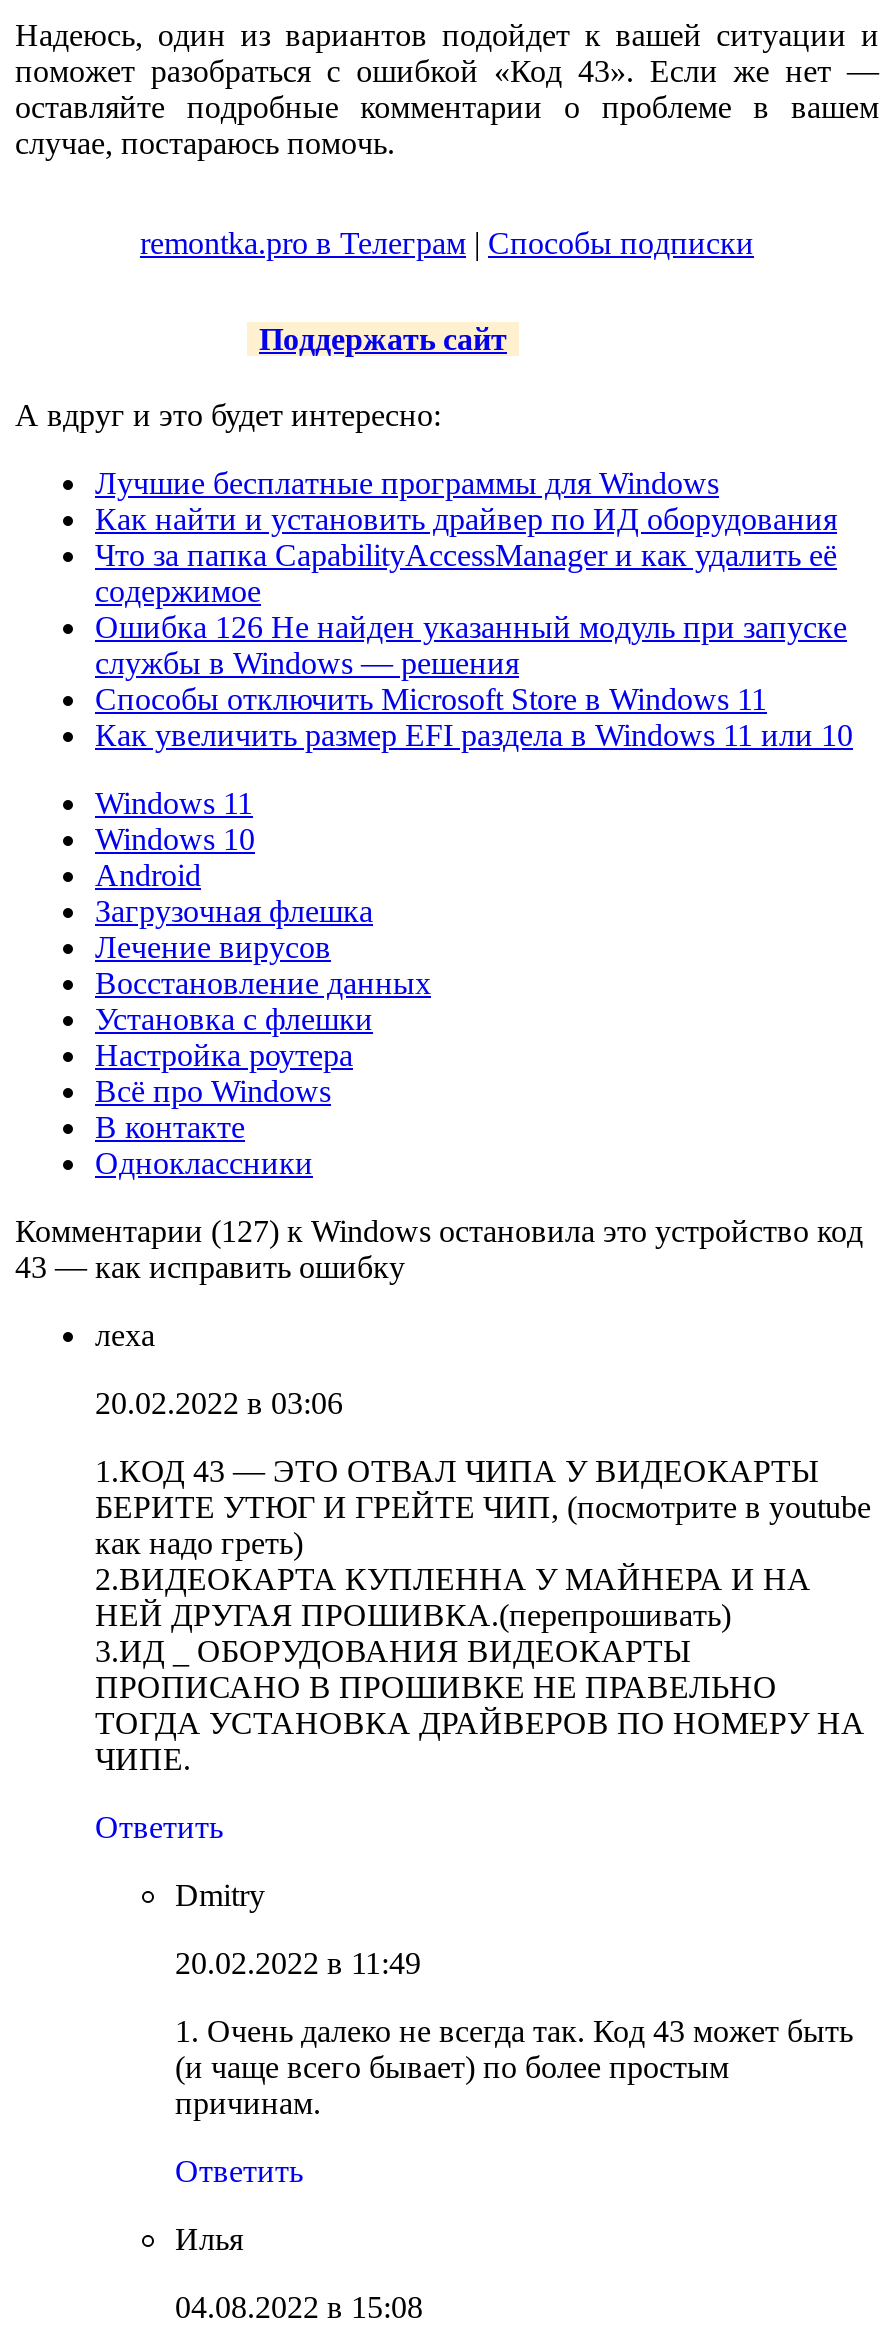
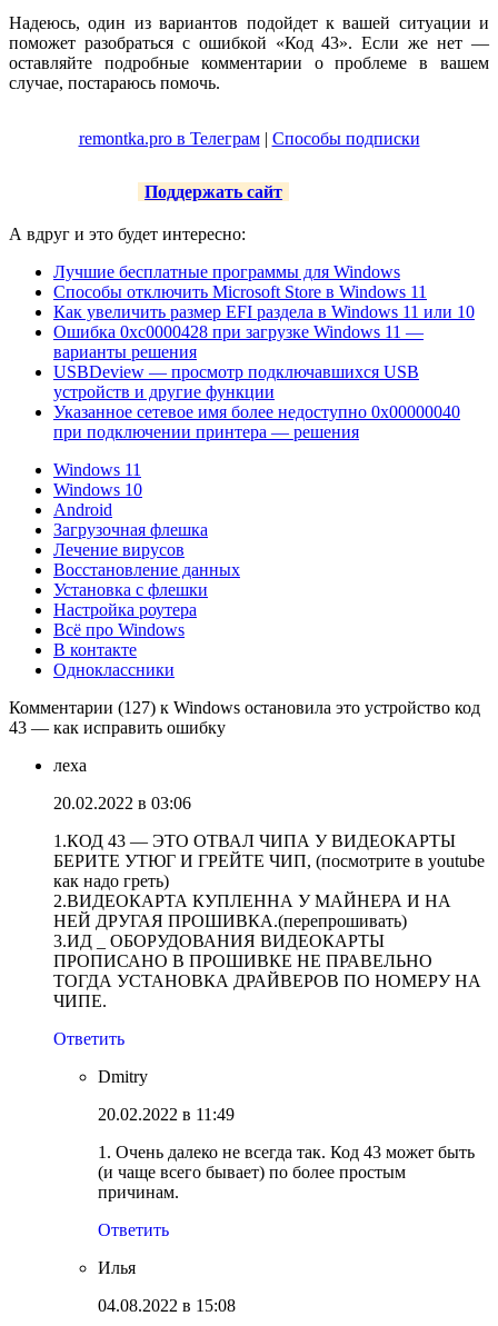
[95,502,847,680] Как найти и установить драйвер по ИД оборудования | Что за папка CapabilityAccessManager и как удалить её | содержимое | Ошибка 126 Не найден указанный модуль при запуске | службы в Windows — решения -> none
moved [95,682,853,752] -> [53,282,475,321]: Способы отключить Microsoft Store в Windows 11 | Как увеличить размер EFI раздела в Windows 11 или 10
none -> [53,322,460,441] Ошибка 0xc0000428 при загрузке Windows 11 — | варианты решения | USBDeview — просмотр подключавшихся USB | устройств и другие функции | Указанное сетевое имя более недоступно 0x00000040 | при подключении принтера — решения

